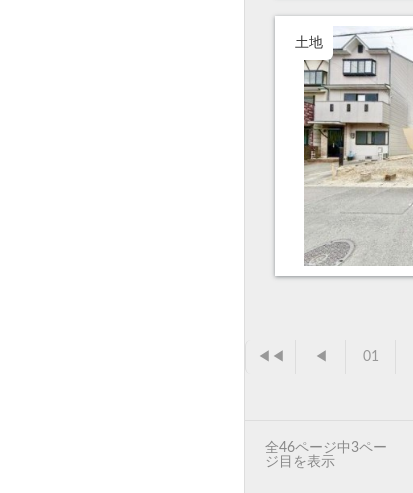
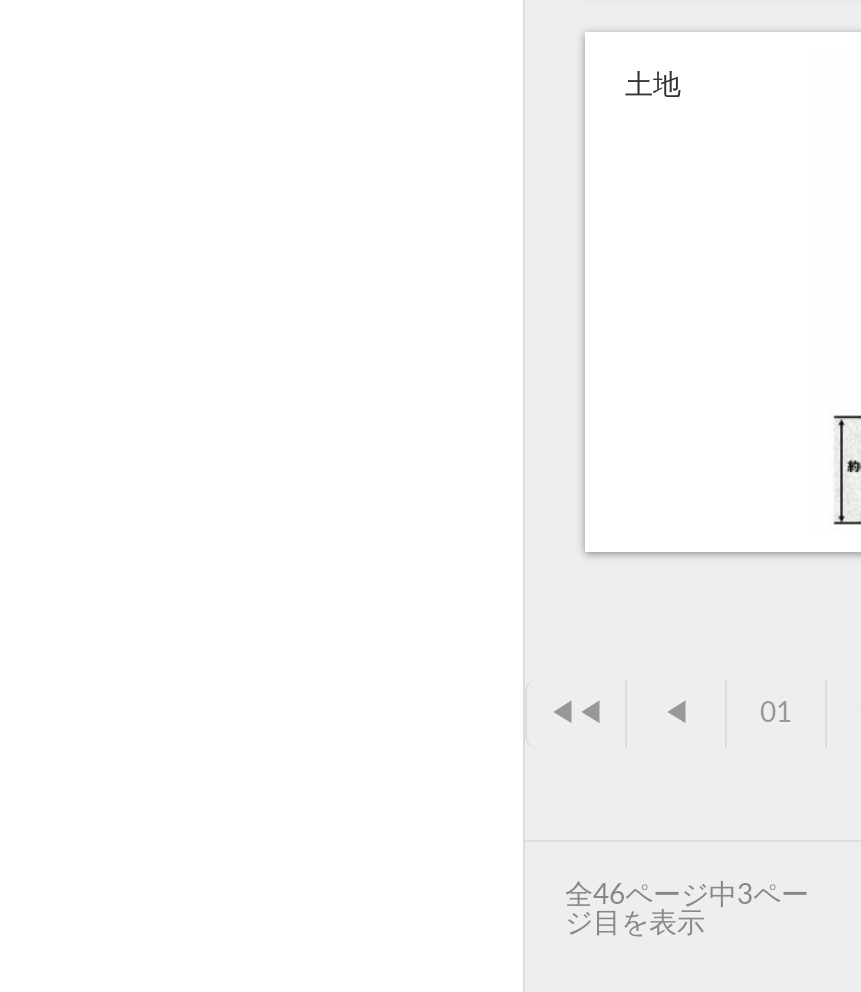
[303,27,410,267] [image] -> none

